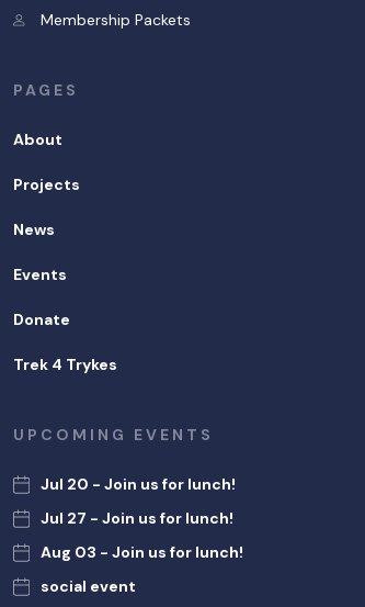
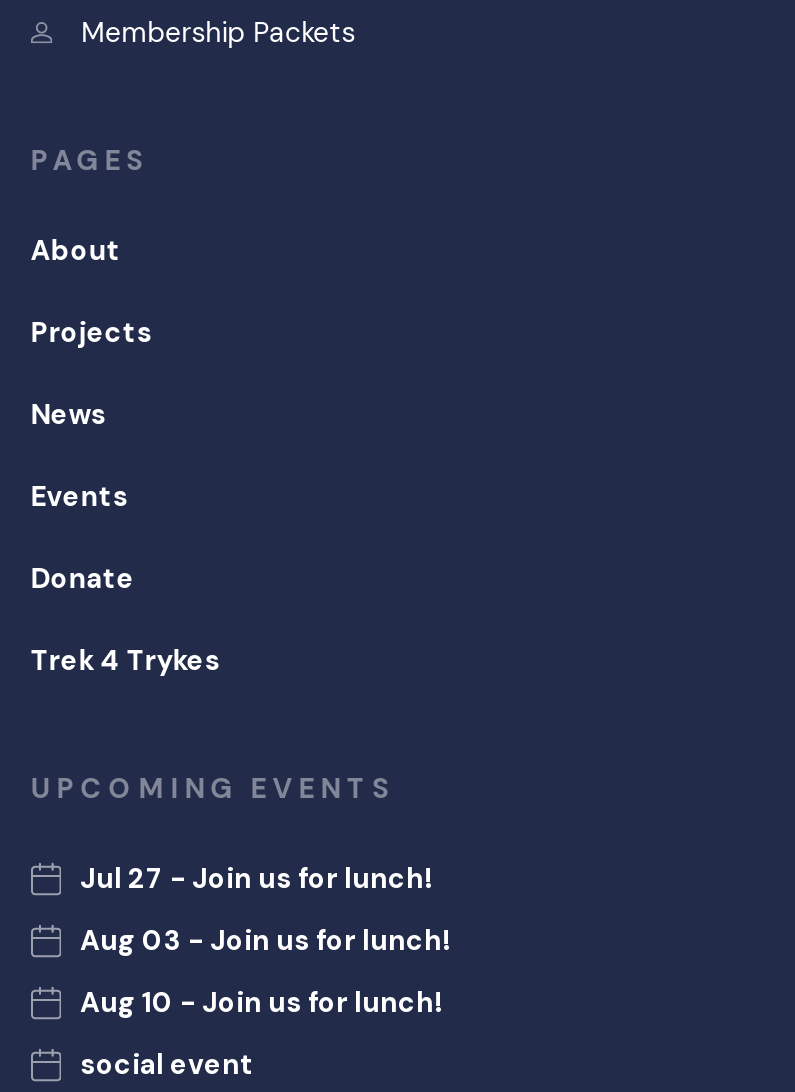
[40,474,235,494] Jul 20 - Join us for lunch! -> none
moved [40,508,243,562] -> [80,860,450,958]: Jul 27 - Join us for lunch! | Aug 03 - Join us for lunch!
none -> [80,984,442,1020] Aug 10 - Join us for lunch!

